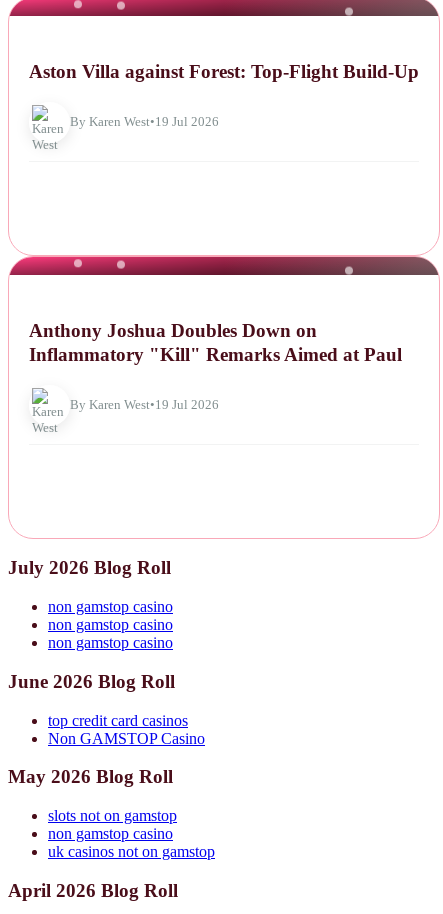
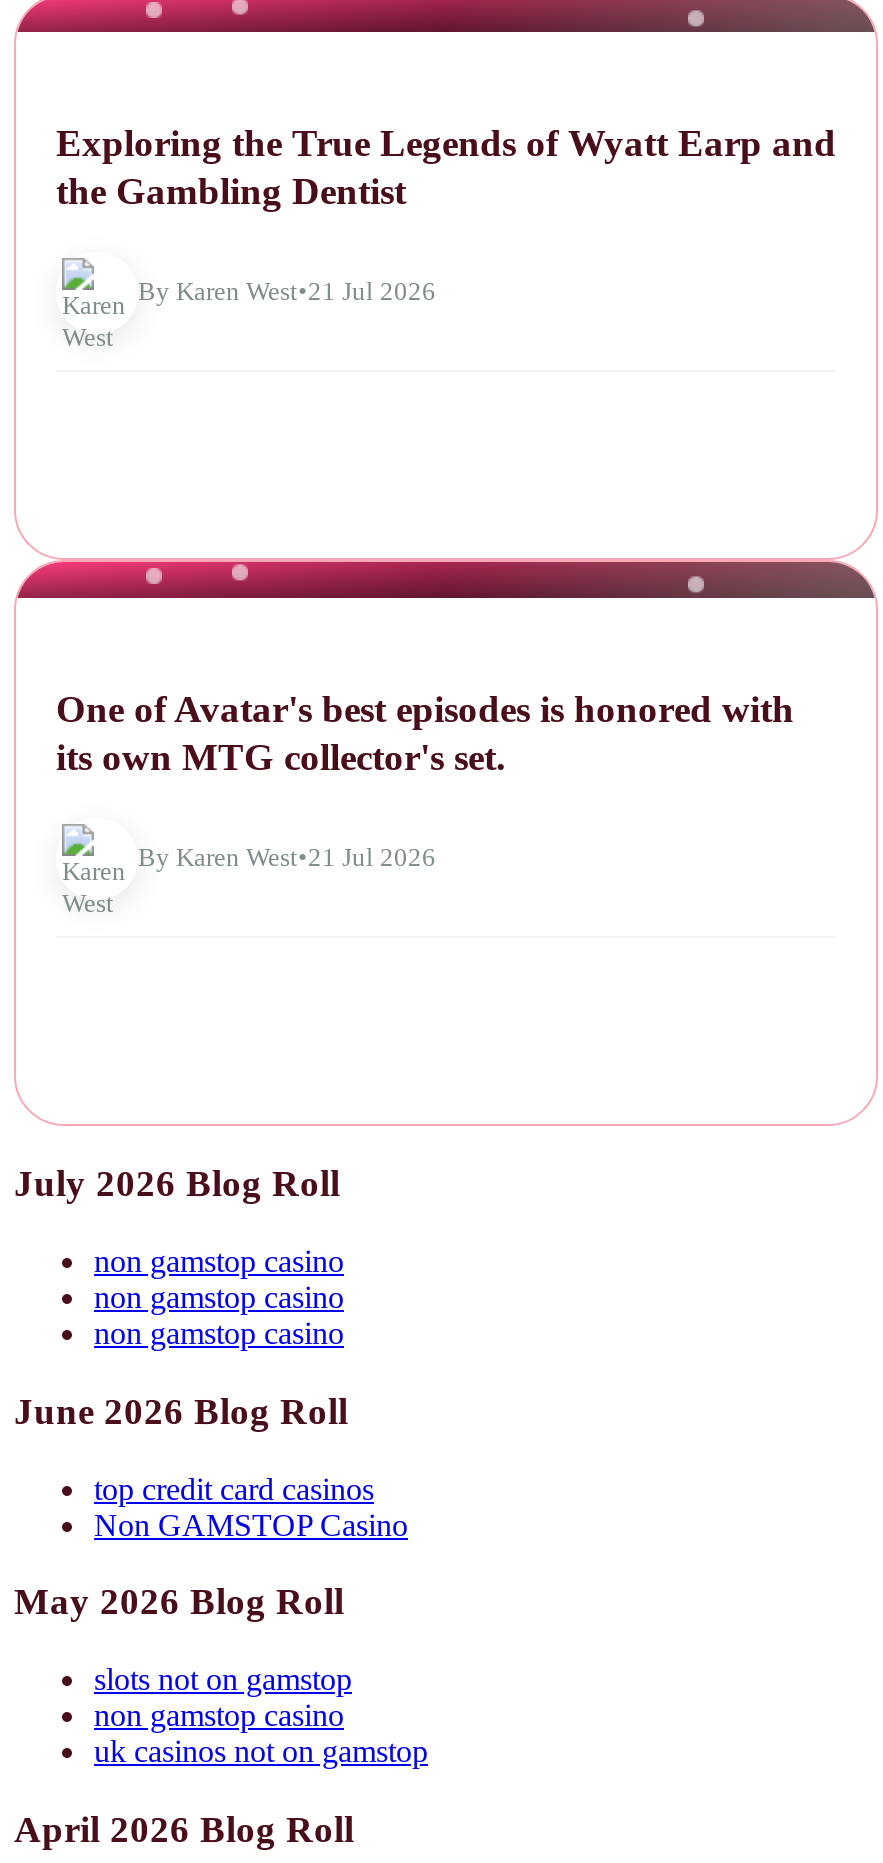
[29,61,419,82] Aston Villa against Forest: Top-Flight Build-Up -> [56,121,836,211] Exploring the True Legends of Wyatt Earp and | the Gambling Dentist
[70,114,219,129] By Karen West•19 Jul 2026 -> [138,276,436,306] By Karen West•21 Jul 2026
[29,320,402,365] Anthony Joshua Doubles Down on | Inflammatory "Kill" Remarks Aimed at Paul -> [56,687,794,777] One of Avatar's best episodes is honored with | its own MTG collector's set.
[70,397,219,412] By Karen West•19 Jul 2026 -> [138,842,436,872] By Karen West•21 Jul 2026

